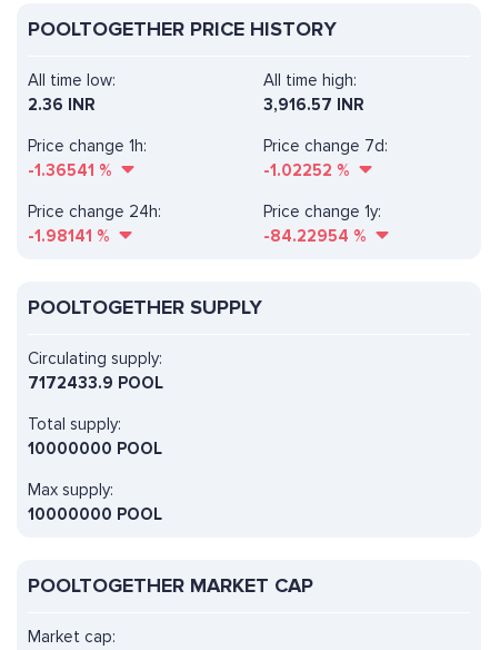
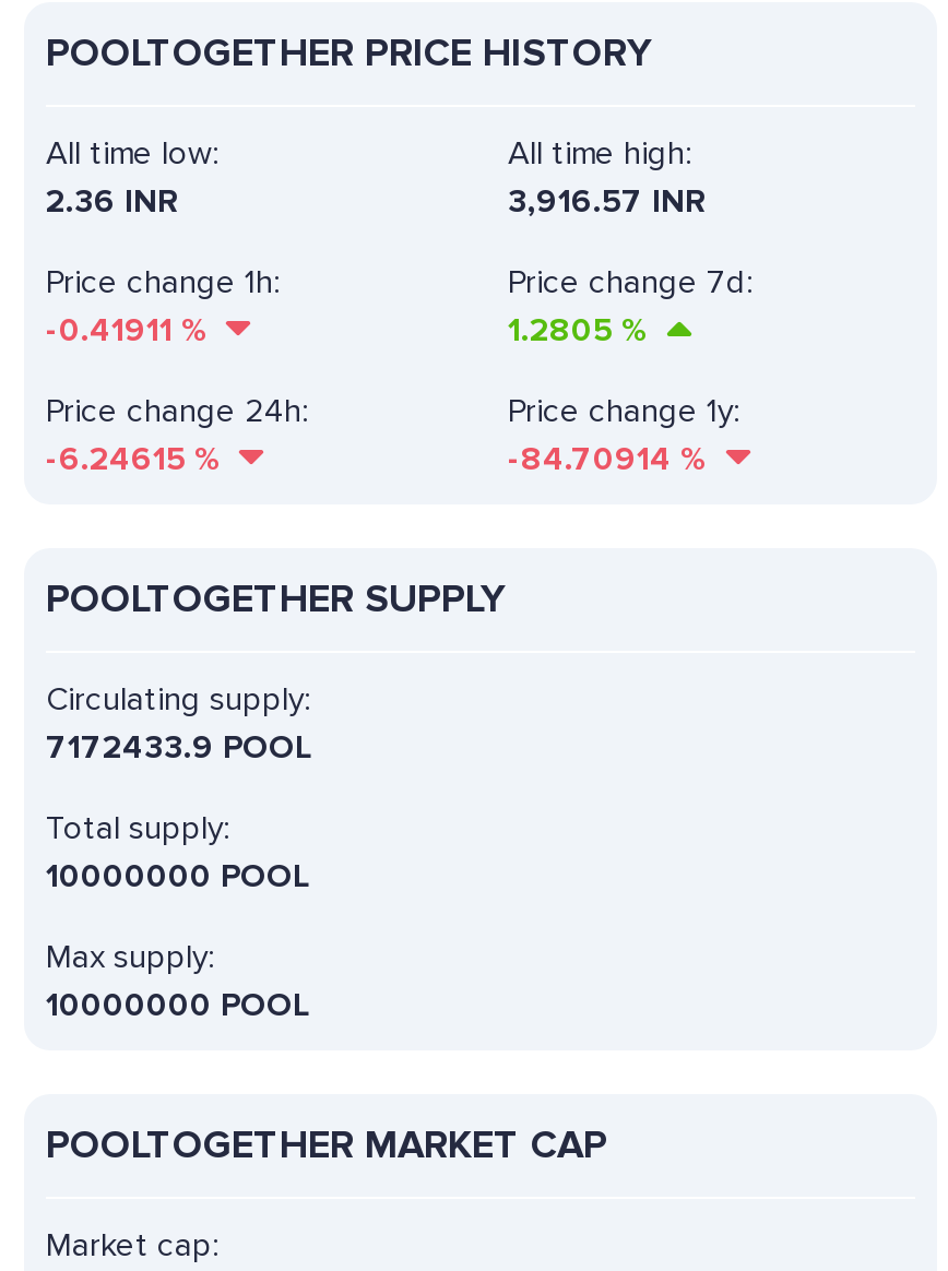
[28,160,116,181] -1.36541% -> [46,311,214,350] -0.41911%
[263,160,353,181] -1.02252% -> [508,311,654,350] 1.2805%
[28,226,113,246] -1.98141% -> [46,439,227,479] -6.24615%
[263,226,369,246] -84.22954% -> [508,439,713,479] -84.70914%

